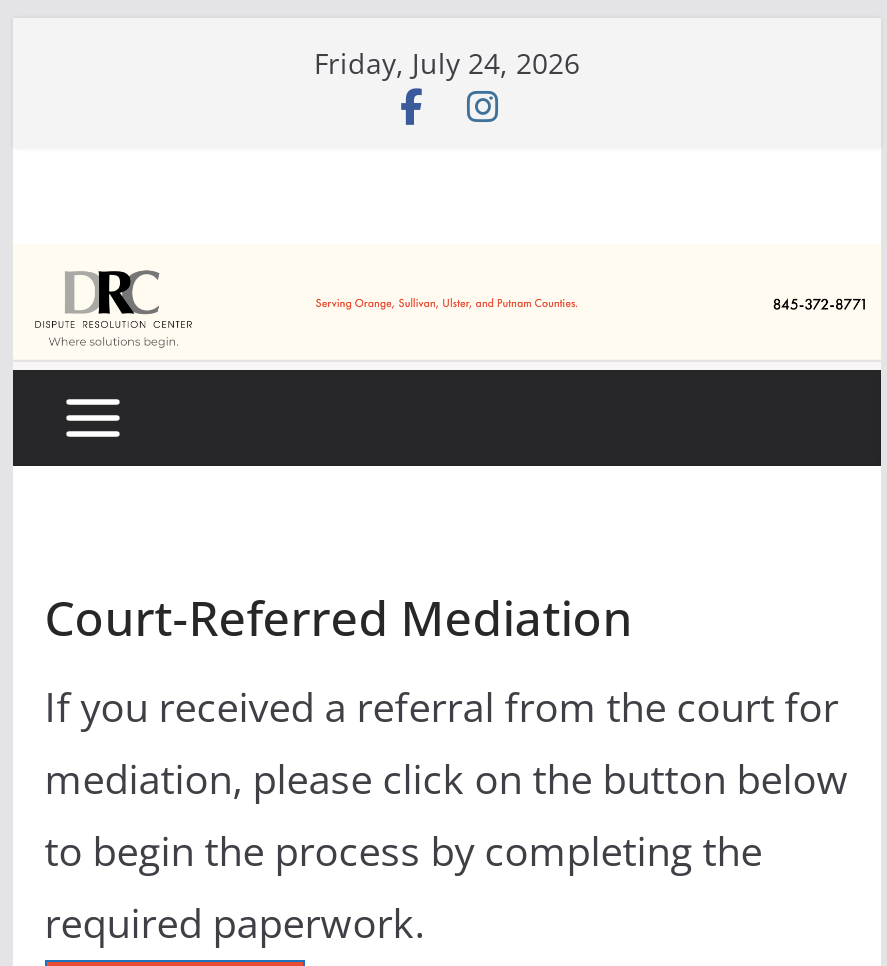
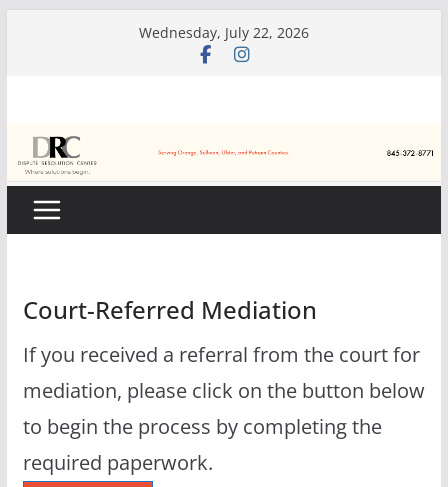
[314,44,580,82] Friday, July 24, 2026 -> [139,23,309,42] Wednesday, July 22, 2026

